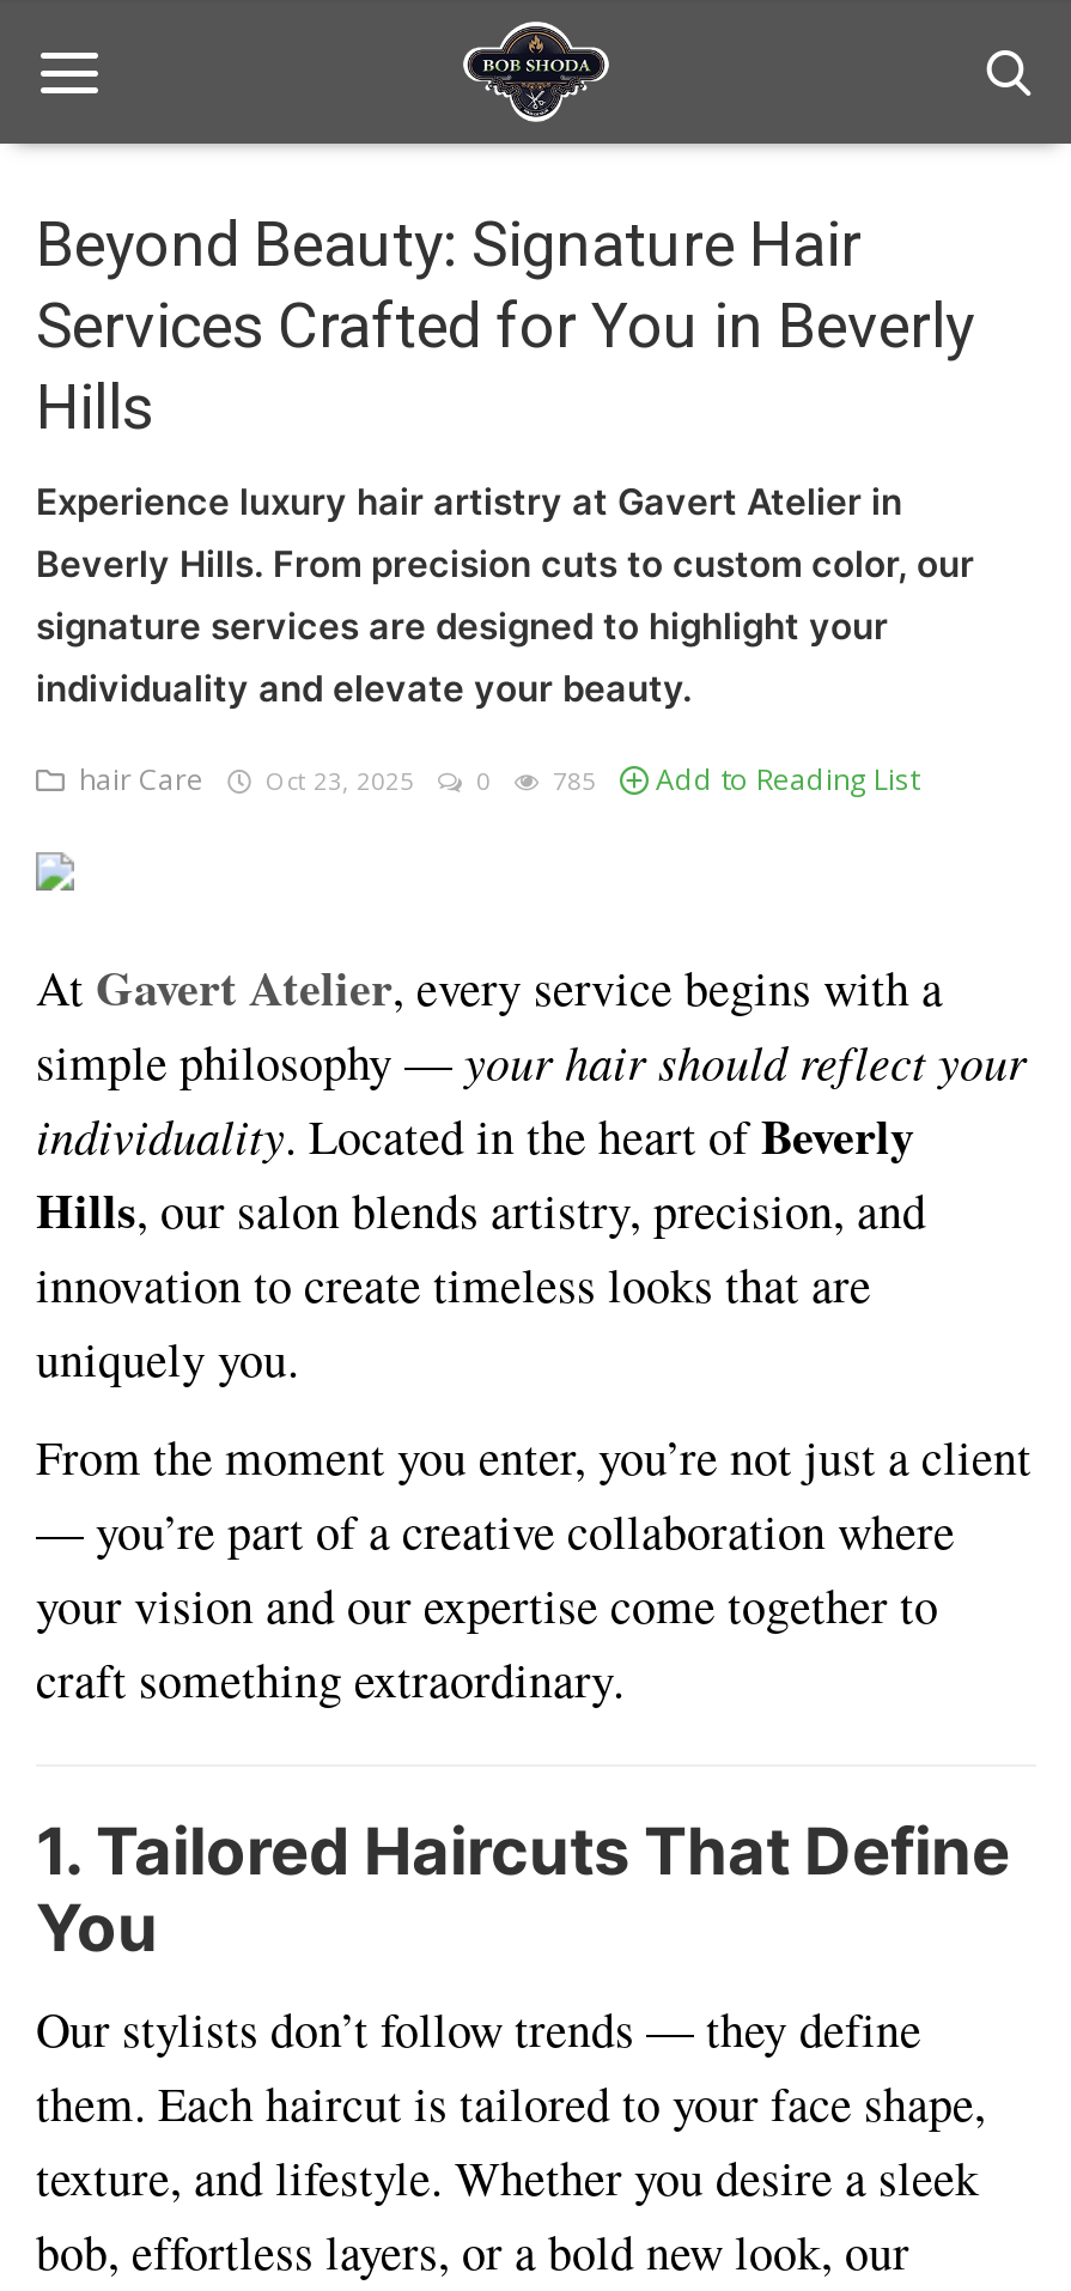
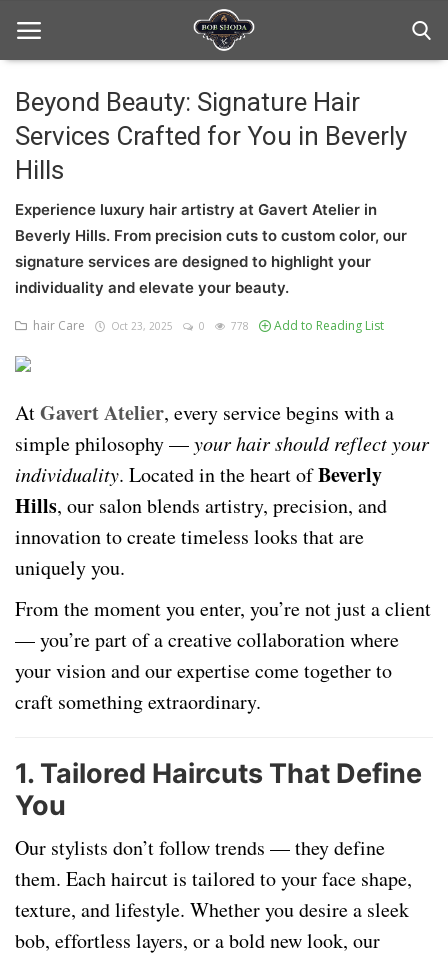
[65,759,919,800] hair Care Oct 23, 2025 0 785 Add to Reading List -> [27,317,384,334] hair Care Oct 23, 2025 0 778 Add to Reading List

